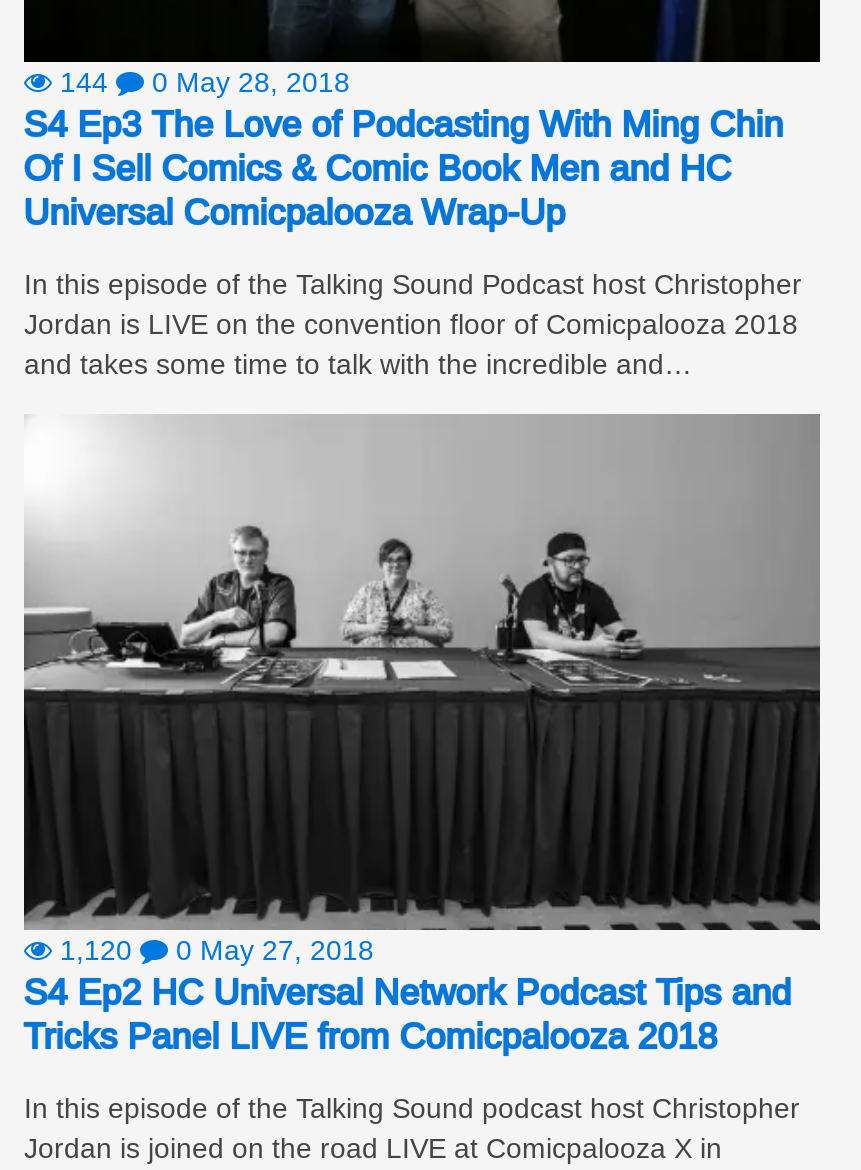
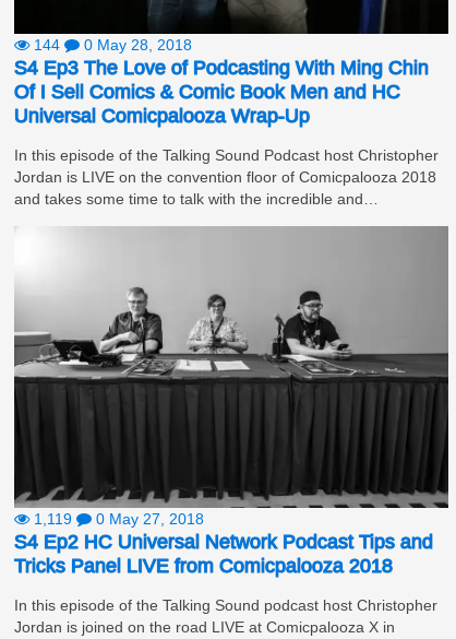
[52,934,374,966] 1,120 0 May 27, 2018 -> [29,510,204,528] 1,119 0 May 27, 2018

